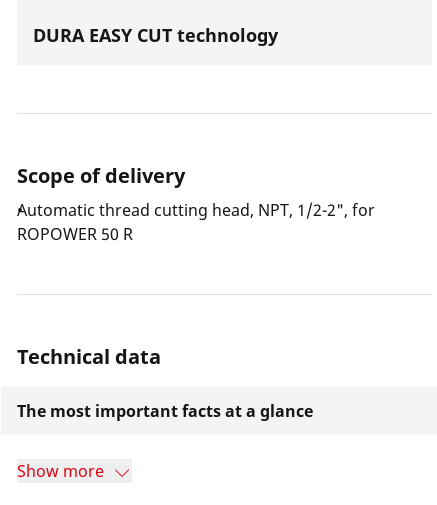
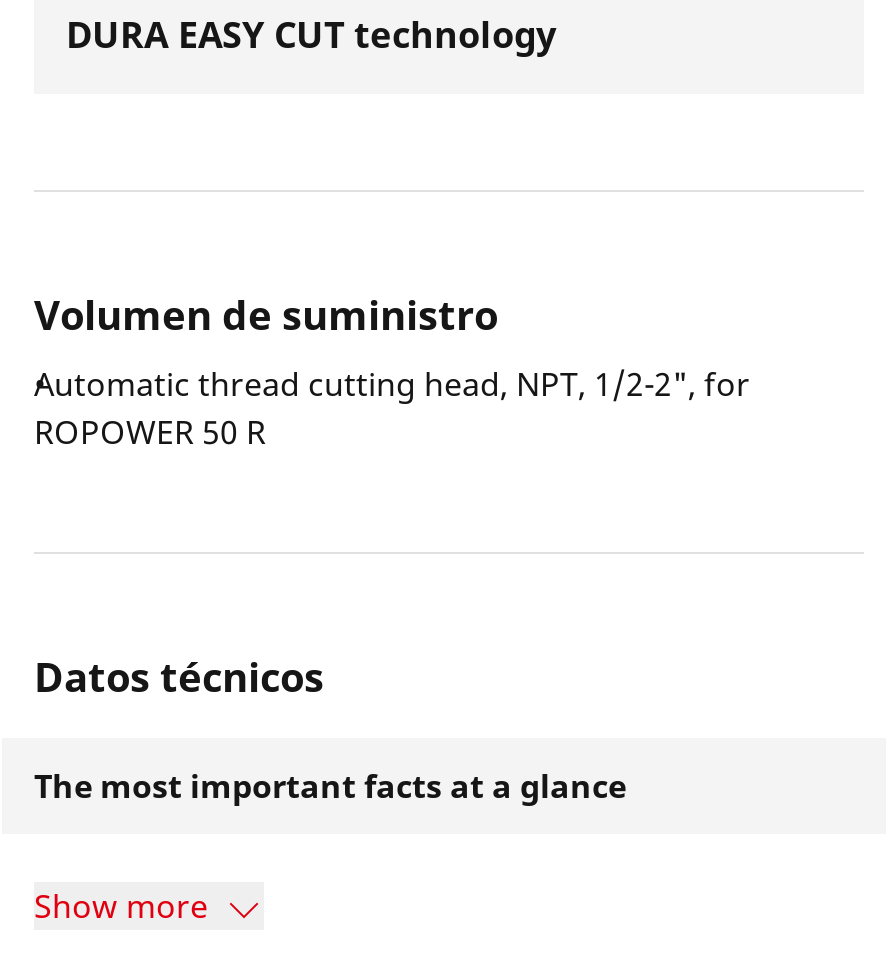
[17,162,185,189] Scope of delivery -> [34,288,498,342] Volumen de suministro
[17,343,161,370] Technical data -> [34,650,324,704] Datos técnicos

